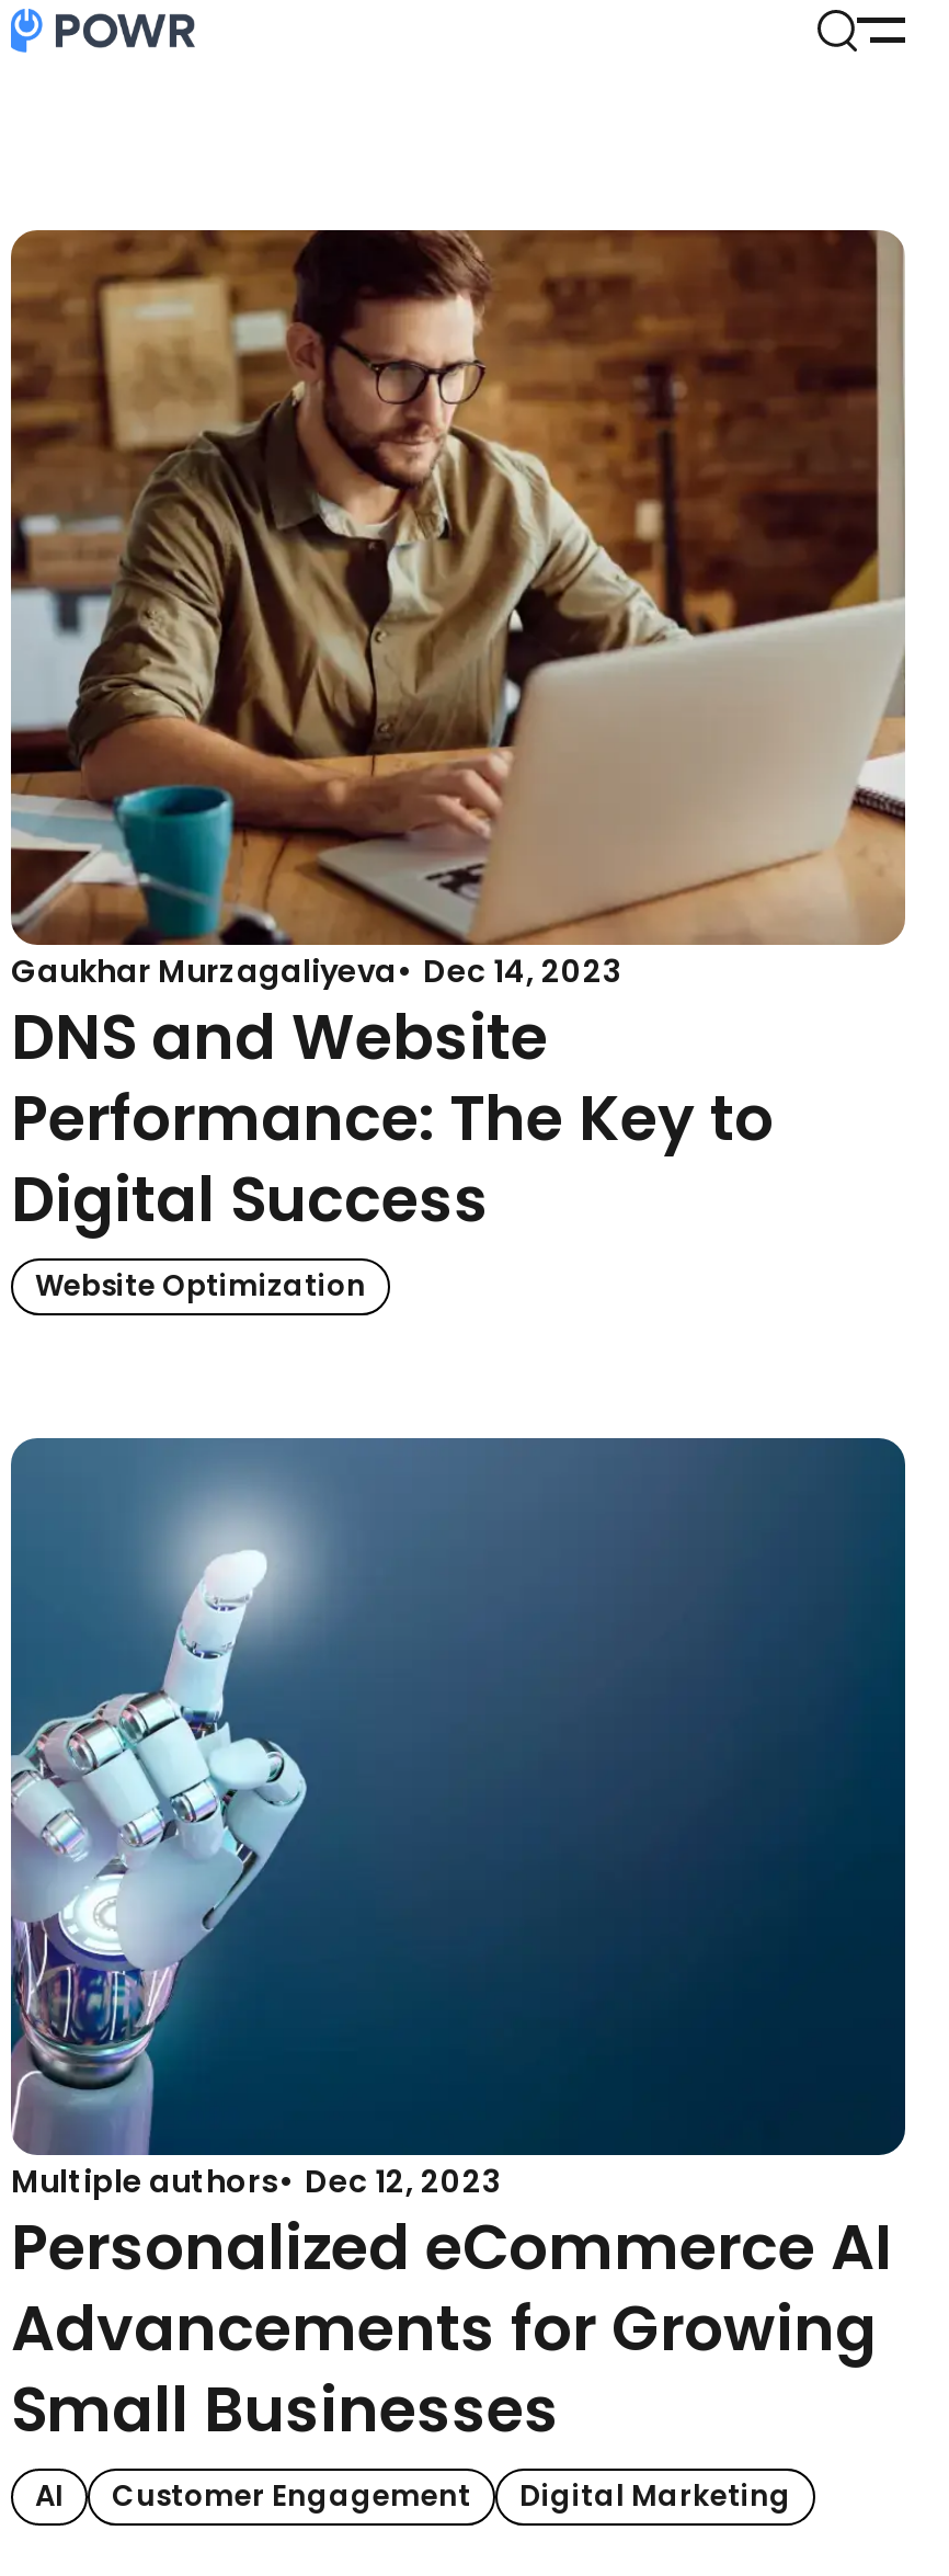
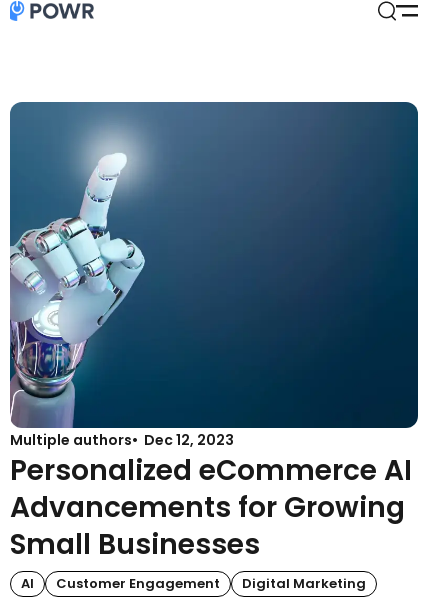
[9,228,907,1308] [image] | Gaukhar Murzagaliyeva Dec 14, 2023 | DNS and Website | Performance: The Key to | Digital Success | Website Optimization -> none

